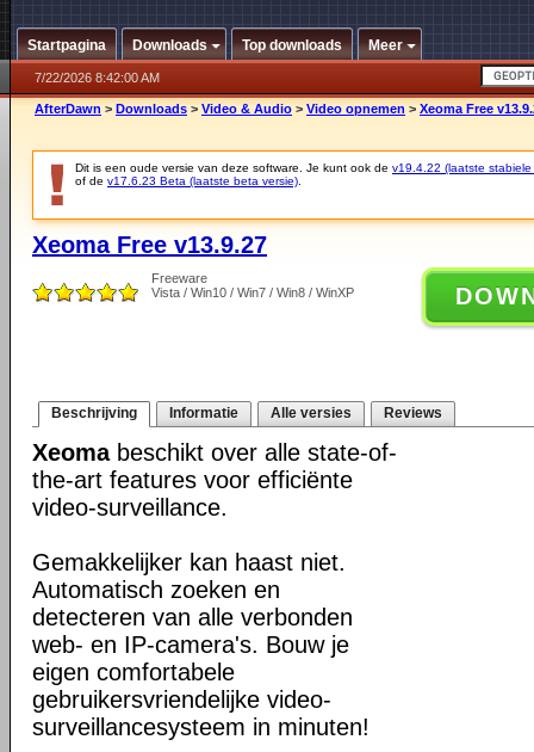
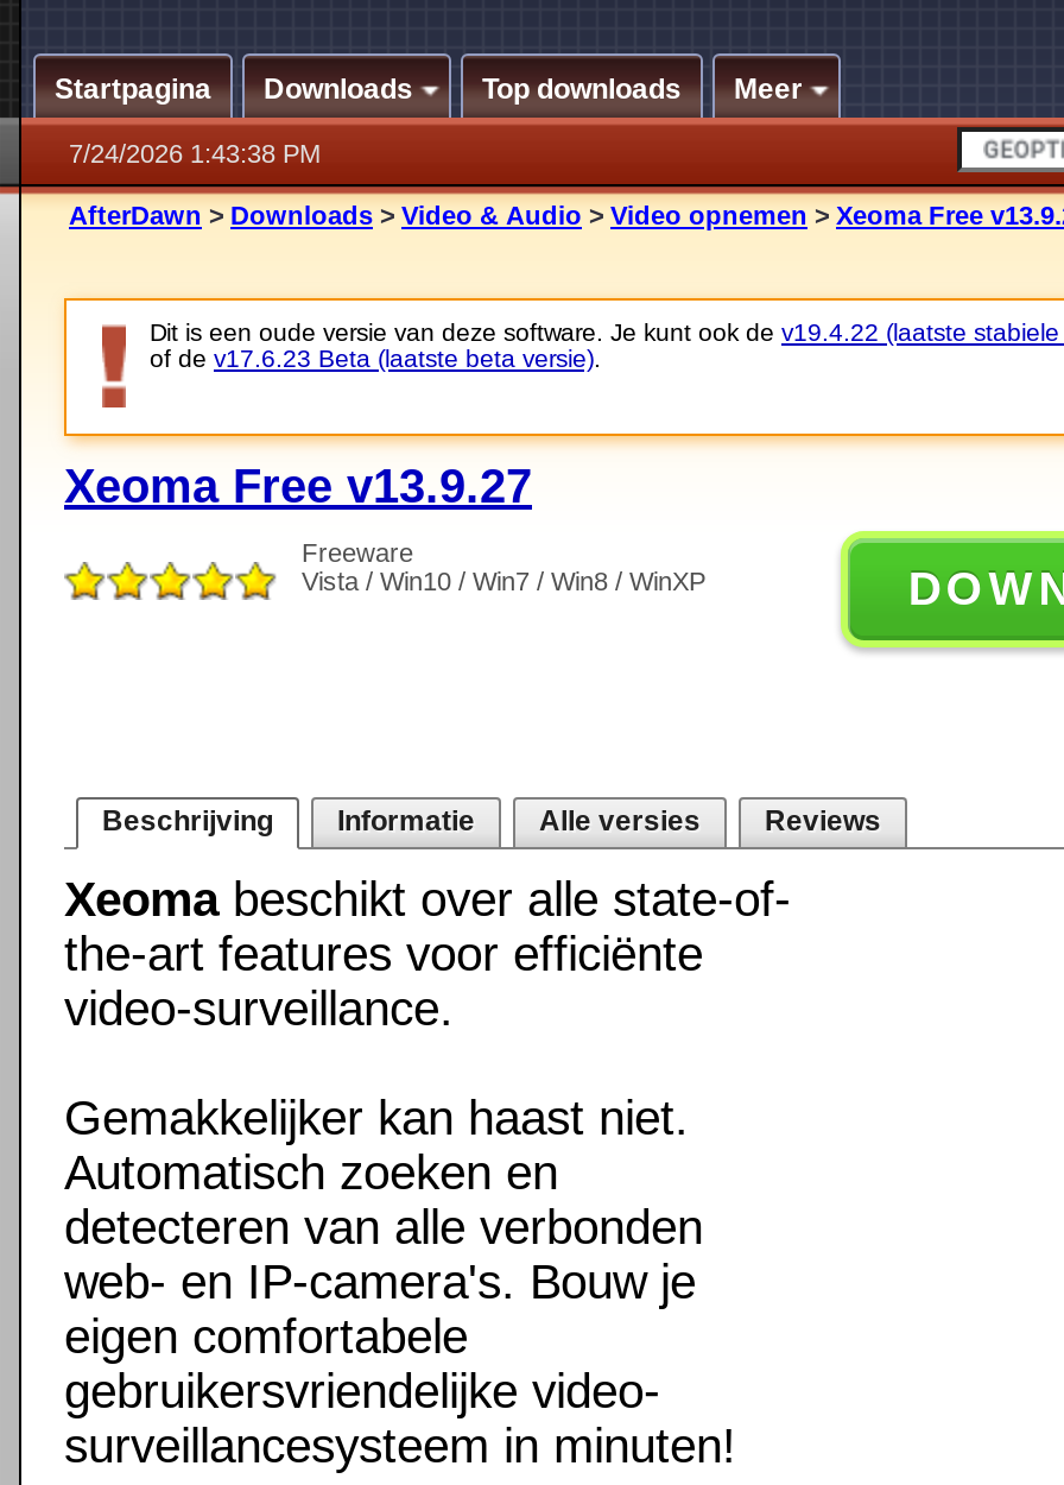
[35,70,160,85] 7/22/2026 8:42:00 AM -> [69,139,321,168] 7/24/2026 1:43:38 PM

